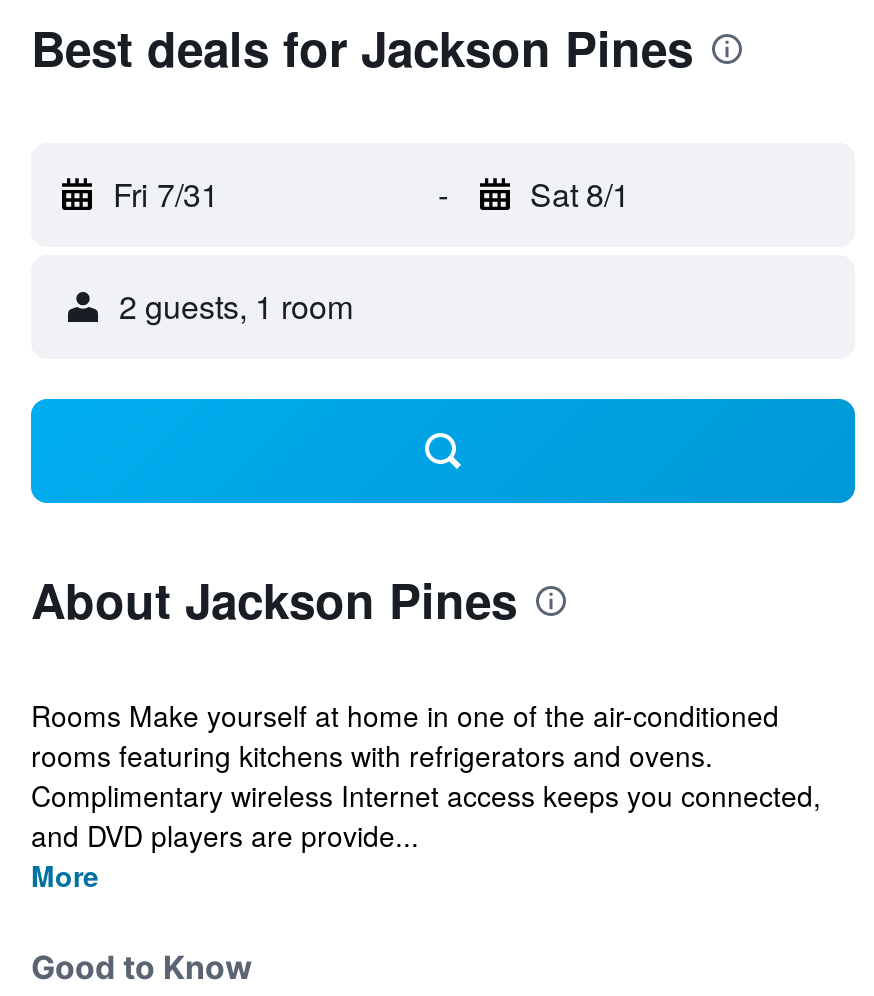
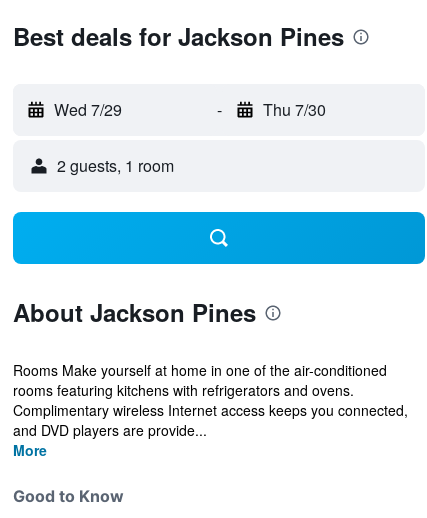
[113,171,219,217] Fri 7/31 -> [54,98,122,121] Wed 7/29
[530,171,630,217] Sat 8/1 -> [262,98,325,121] Thu 7/30

